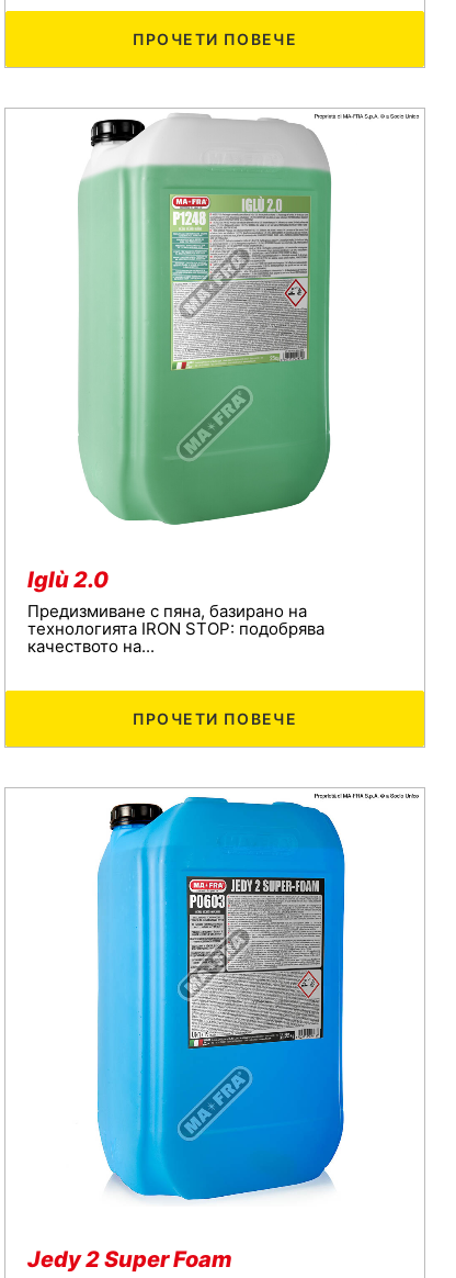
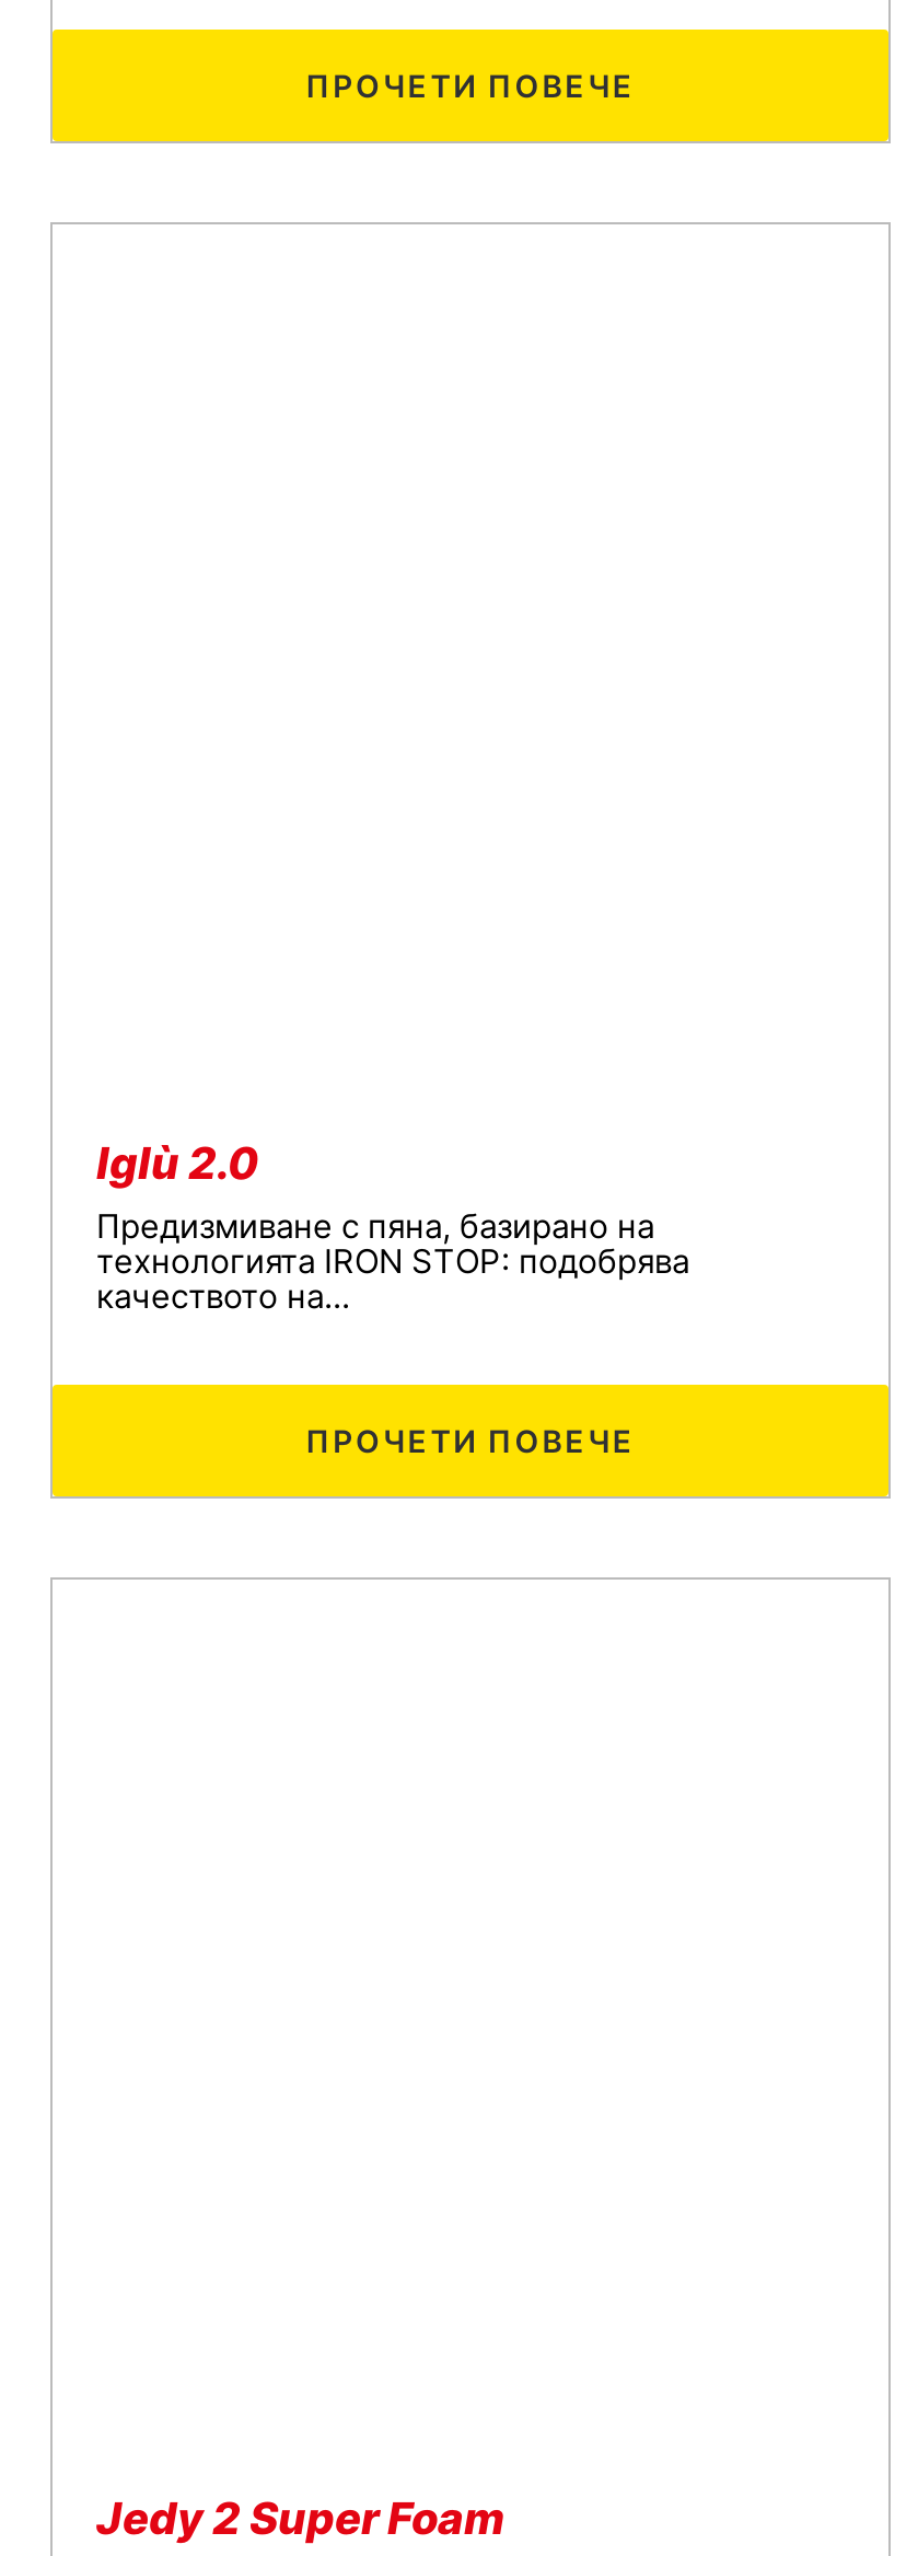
[78,113,420,526] [image] -> none
[96,793,420,1201] [image] -> none

